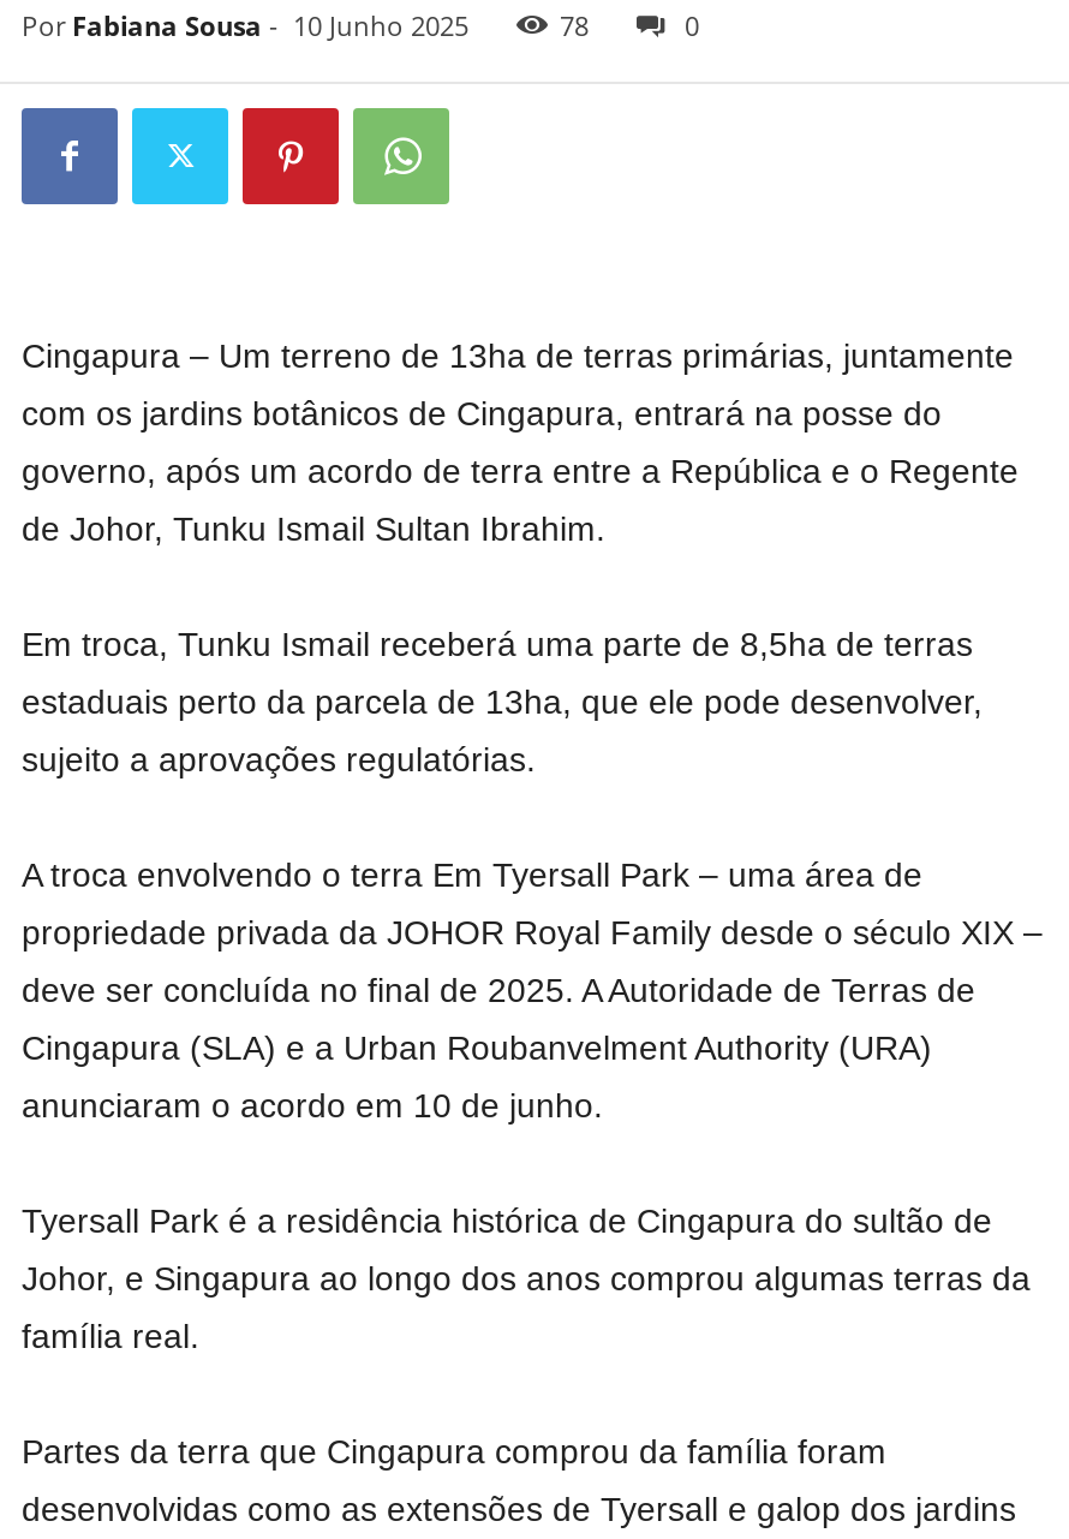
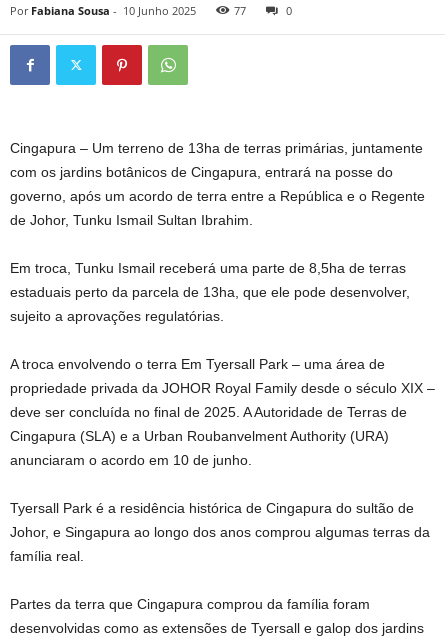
[560,7,589,43] 78 -> [234,3,246,18] 77

